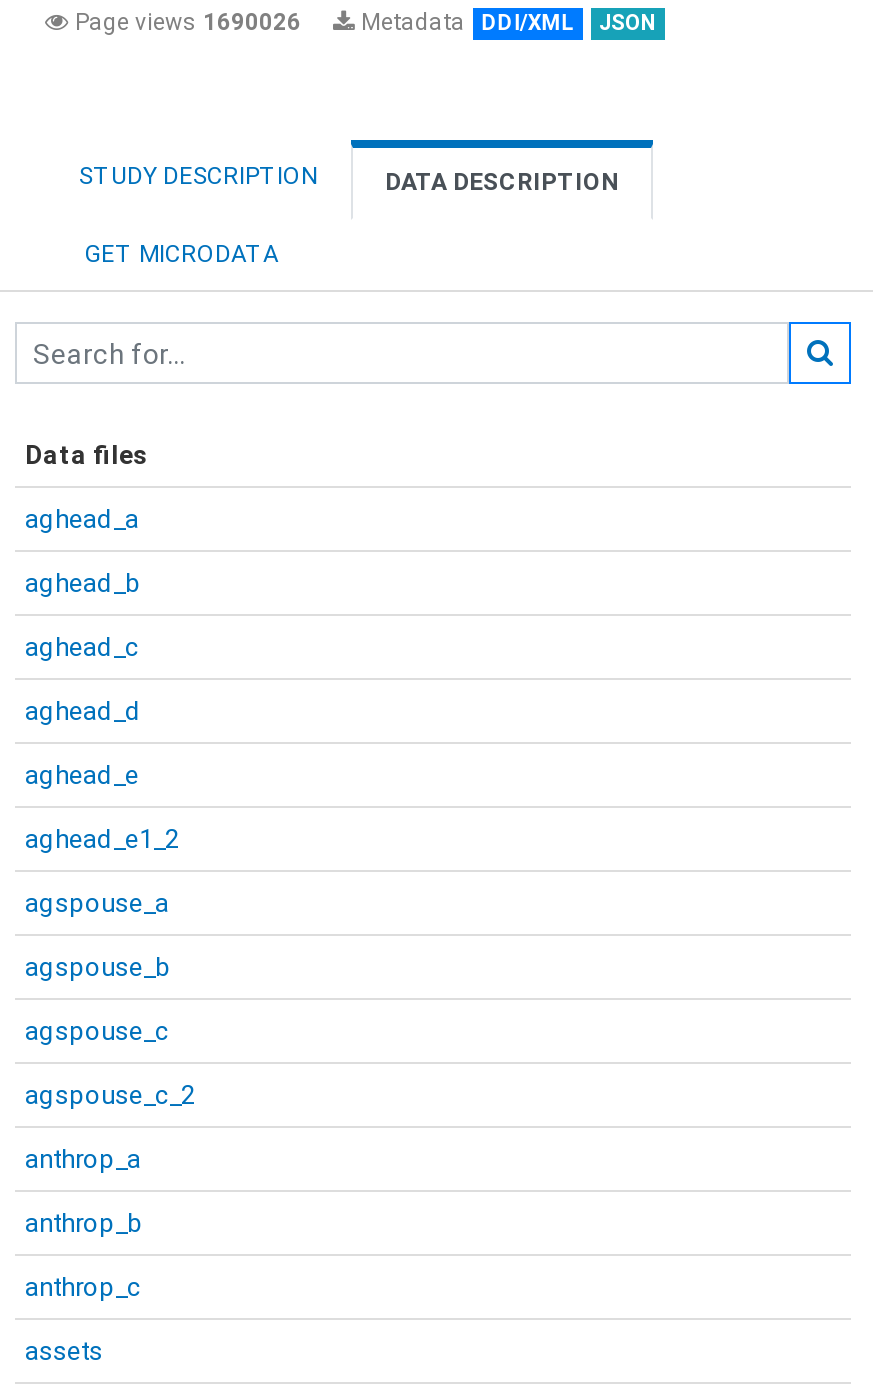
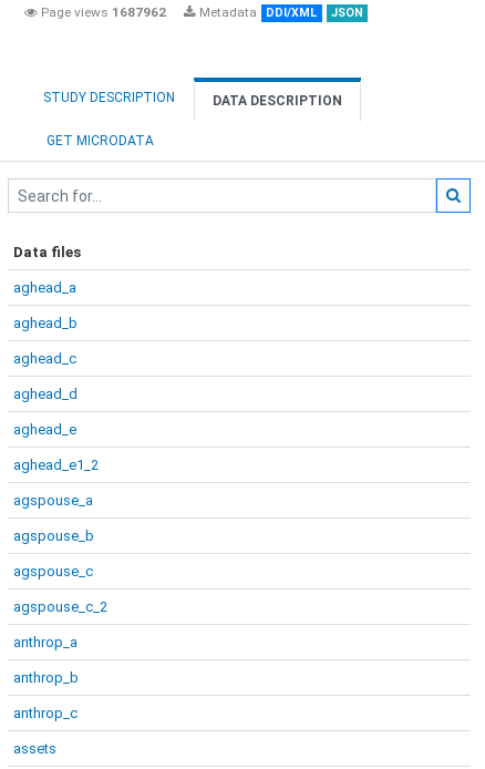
[69,8,657,36] Page views 1690026 Metadata DDI/XML JSON -> [38,4,363,20] Page views 1687962 Metadata DDI/XML JSON

